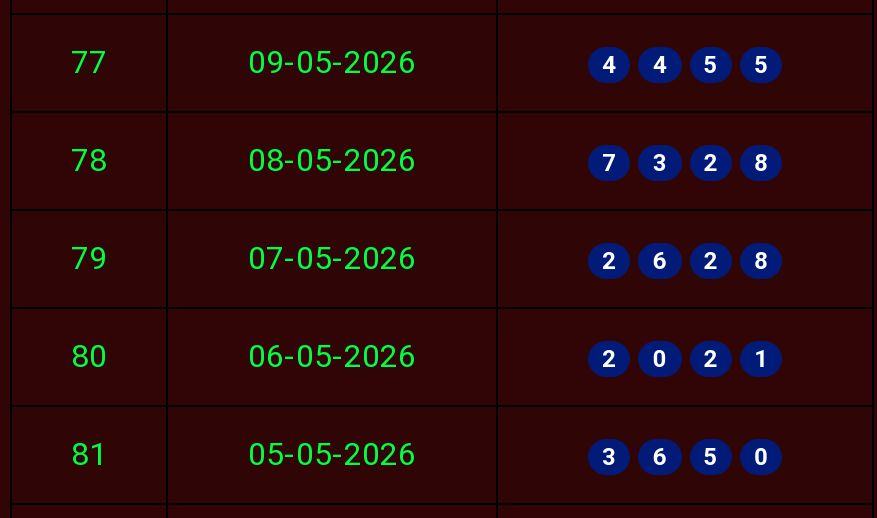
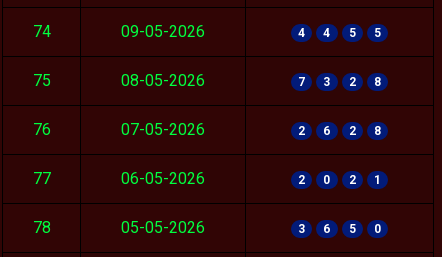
[71,43,107,81] 77 -> [32,22,50,41] 74
[71,141,107,179] 78 -> [32,71,50,90] 75
[71,239,107,277] 79 -> [32,120,50,139] 76
[71,337,107,375] 80 -> [32,169,50,188] 77
[71,435,107,473] 81 -> [32,218,50,237] 78

